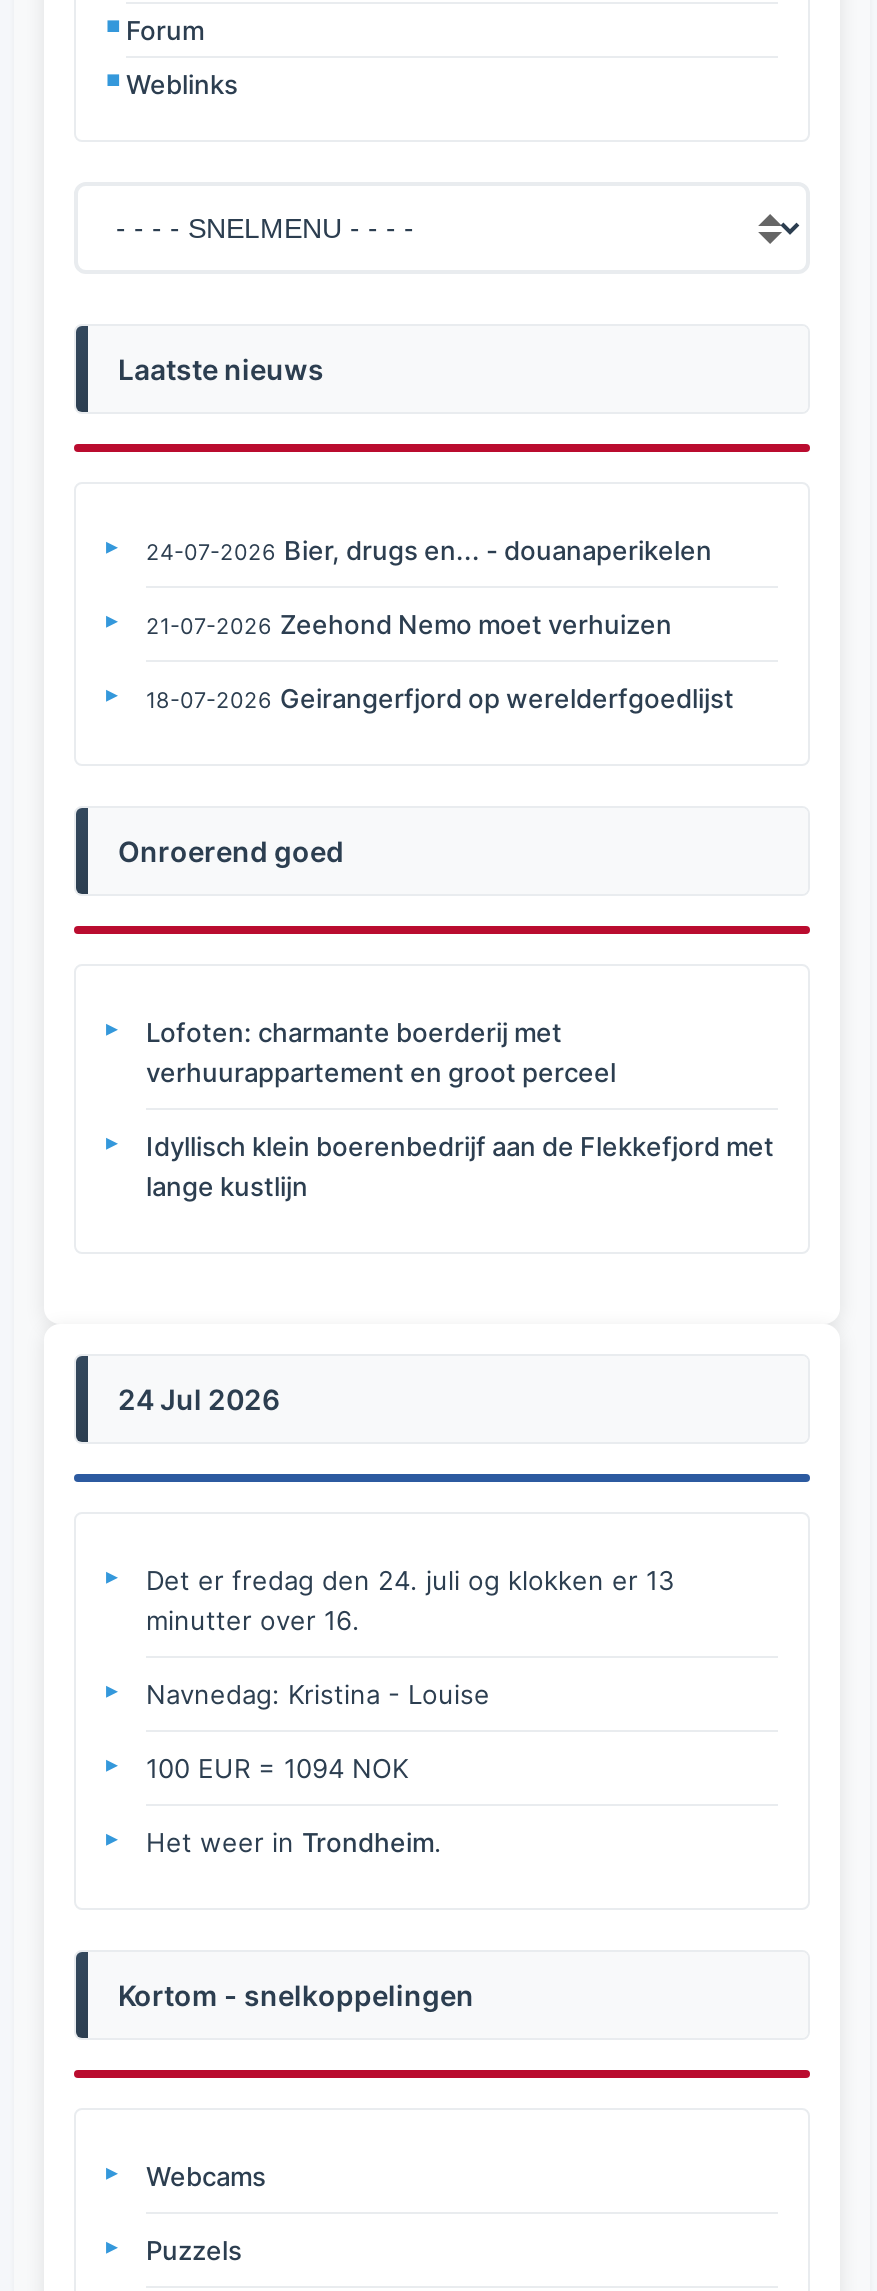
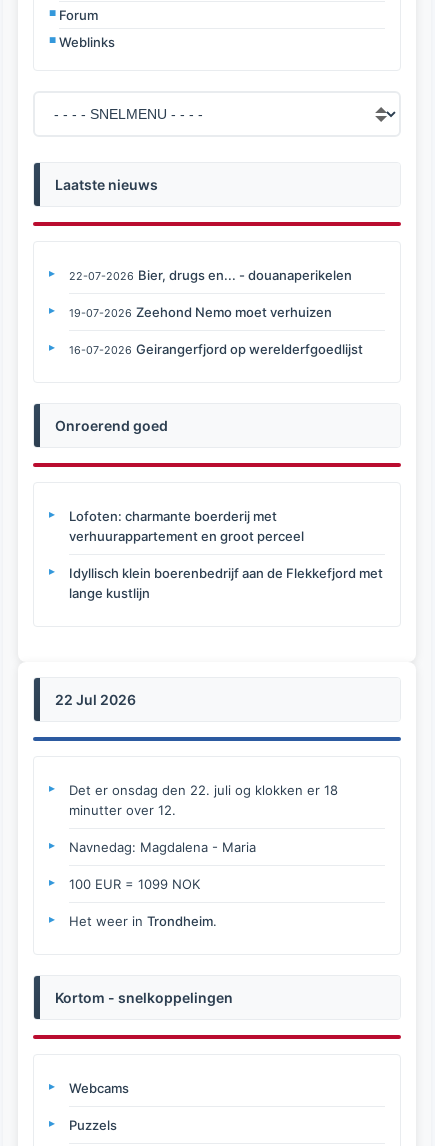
[146,534,712,566] 24-07-2026 Bier, drugs en... - douanaperikelen -> [69,267,352,283] 22-07-2026 Bier, drugs en... - douanaperikelen
[146,608,672,640] 21-07-2026 Zeehond Nemo moet verhuizen -> [69,304,332,320] 19-07-2026 Zeehond Nemo moet verhuizen
[146,682,734,714] 18-07-2026 Geirangerfjord op werelderfgoedlijst -> [69,341,363,357] 16-07-2026 Geirangerfjord op werelderfgoedlijst
[118,1382,280,1416] 24 Jul 2026 -> [55,691,136,708] 22 Jul 2026
[146,1564,674,1596] Det er fredag den 24. juli og klokken er 13 -> [69,782,338,798] Det er onsdag den 22. juli og klokken er 18
[146,1604,360,1636] minutter over 16. -> [69,802,176,818] minutter over 12.
[146,1678,490,1710] Navnedag: Kristina - Louise -> [69,839,256,855] Navnedag: Magdalena - Maria
[146,1752,408,1784] 100 EUR = 1094 NOK -> [69,876,200,892] 100 EUR = 1099 NOK

